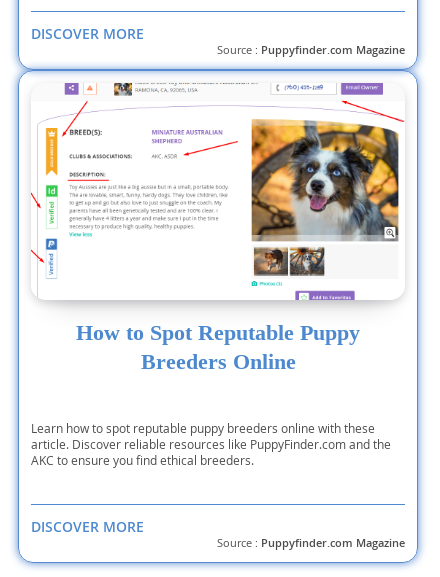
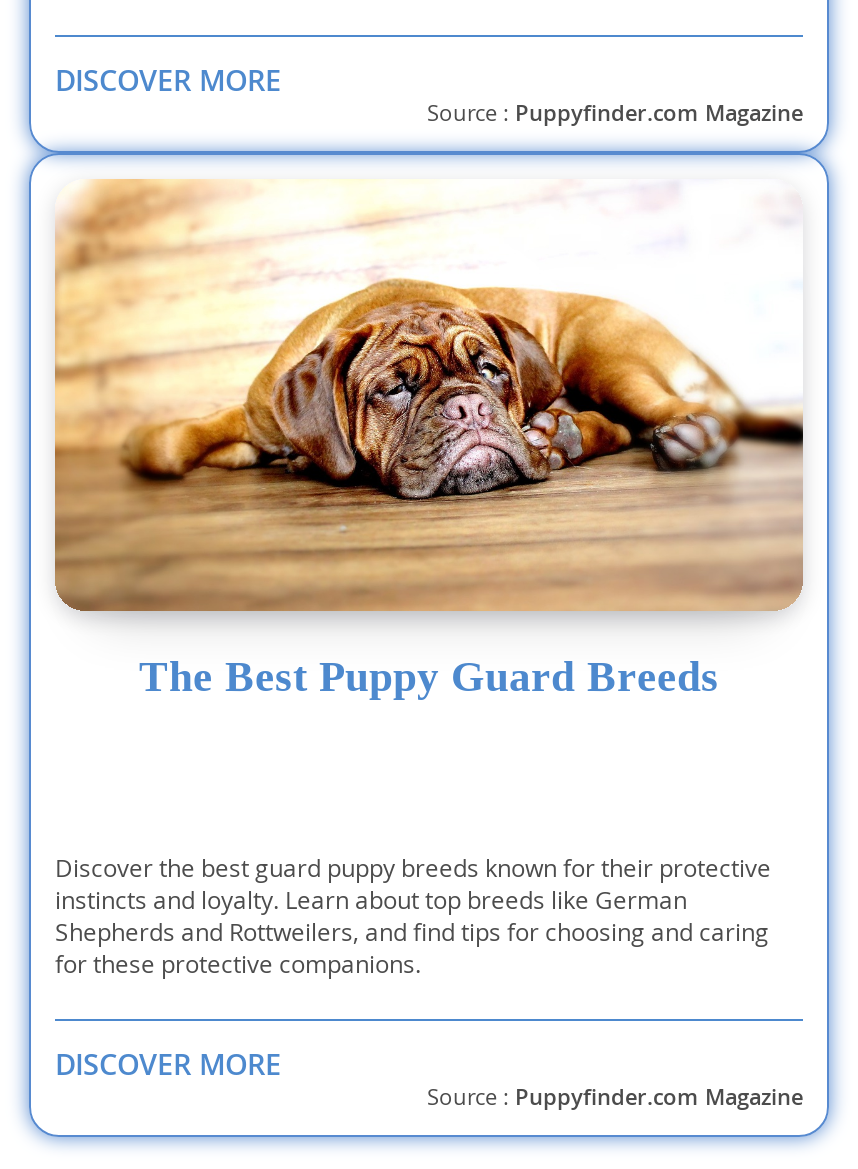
[31,82,405,374] [image] | How to Spot Reputable Puppy | Breeders Online -> [53,177,805,702] [image] | The Best Puppy Guard Breeds
[31,420,391,468] Learn how to spot reputable puppy breeders online with these | article. Discover reliable resources like PuppyFinder.com and the | AKC to ensure you find ethical breeders. -> [55,852,771,980] Discover the best guard puppy breeds known for their protective | instincts and loyalty. Learn about top breeds like German | Shepherds and Rottweilers, and find tips for choosing and caring | for these protective companions.

